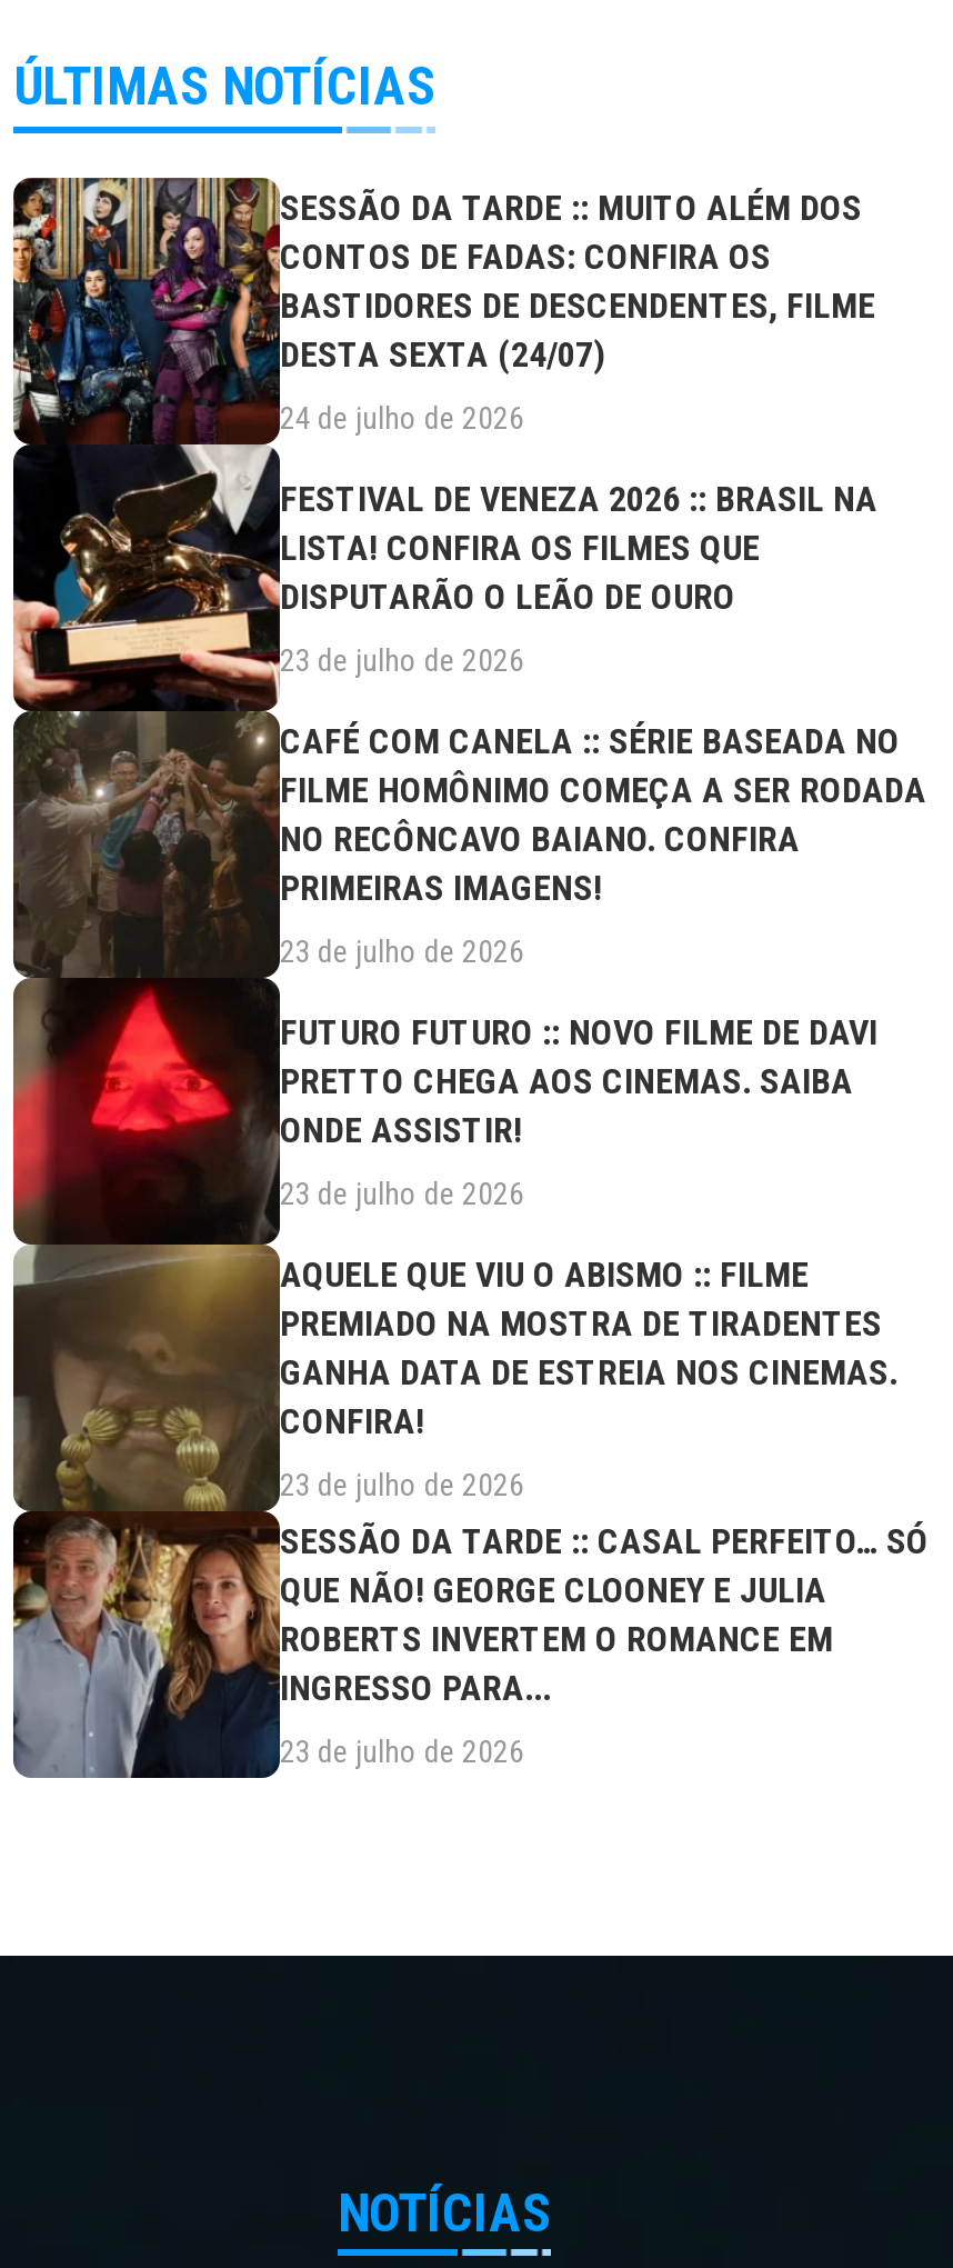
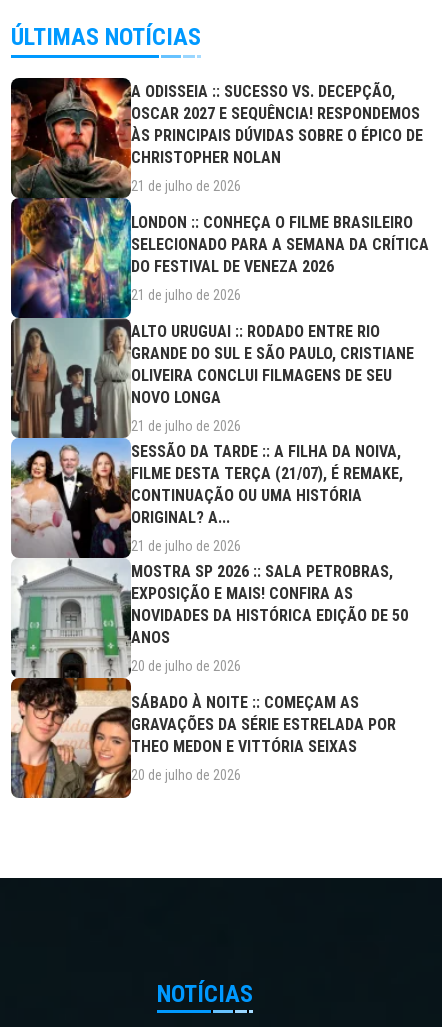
[11,176,929,1780] [image] | SESSÃO DA TARDE :: MUITO ALÉM DOS | CONTOS DE FADAS: CONFIRA OS | BASTIDORES DE DESCENDENTES, FILME | DESTA SEXTA (24/07) | 24 de julho de 2026 | FESTIVAL DE VENEZA 2026 :: BRASIL NA | LISTA! CONFIRA OS FILMES QUE | DISPUTARÃO O LEÃO DE OURO | 23 de julho de 2026 | CAFÉ COM CANELA :: SÉRIE BASEADA NO | FILME HOMÔNIMO COMEÇA A SER RODADA | NO RECÔNCAVO BAIANO. CONFIRA | PRIMEIRAS IMAGENS! | 23 de julho de 2026 | FUTURO FUTURO :: NOVO FILME DE DAVI | PRETTO CHEGA AOS CINEMAS. SAIBA | ONDE ASSISTIR! | 23 de julho de 2026 | AQUELE QUE VIU O ABISMO :: FILME | PREMIADO NA MOSTRA DE TIRADENTES | GANHA DATA DE ESTREIA NOS CINEMAS. | CONFIRA! | 23 de julho de 2026 | SESSÃO DA TARDE :: CASAL PERFEITO… SÓ | QUE NÃO! GEORGE CLOONEY E JULIA | ROBERTS INVERTEM O ROMANCE EM | INGRESSO PARA... | 23 de julho de 2026 -> [10,78,429,799] [image] | A ODISSEIA :: SUCESSO VS. DECEPÇÃO, | OSCAR 2027 E SEQUÊNCIA! RESPONDEMOS | ÀS PRINCIPAIS DÚVIDAS SOBRE O ÉPICO DE | CHRISTOPHER NOLAN | 21 de julho de 2026 | LONDON :: CONHEÇA O FILME BRASILEIRO | SELECIONADO PARA A SEMANA DA CRÍTICA | DO FESTIVAL DE VENEZA 2026 | 21 de julho de 2026 | ALTO URUGUAI :: RODADO ENTRE RIO | GRANDE DO SUL E SÃO PAULO, CRISTIANE | OLIVEIRA CONCLUI FILMAGENS DE SEU | NOVO LONGA | 21 de julho de 2026 | SESSÃO DA TARDE :: A FILHA DA NOIVA, | FILME DESTA TERÇA (21/07), É REMAKE, | CONTINUAÇÃO OU UMA HISTÓRIA | ORIGINAL? A... | 21 de julho de 2026 | MOSTRA SP 2026 :: SALA PETROBRAS, | EXPOSIÇÃO E MAIS! CONFIRA AS | NOVIDADES DA HISTÓRICA EDIÇÃO DE 50 | ANOS | 20 de julho de 2026 | SÁBADO À NOITE :: COMEÇAM AS | GRAVAÇÕES DA SÉRIE ESTRELADA POR | THEO MEDON E VITTÓRIA SEIXAS | 20 de julho de 2026

